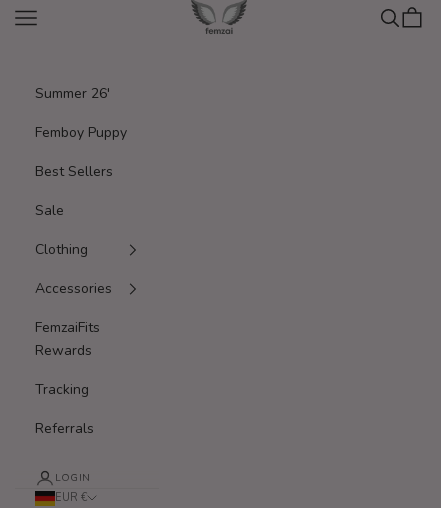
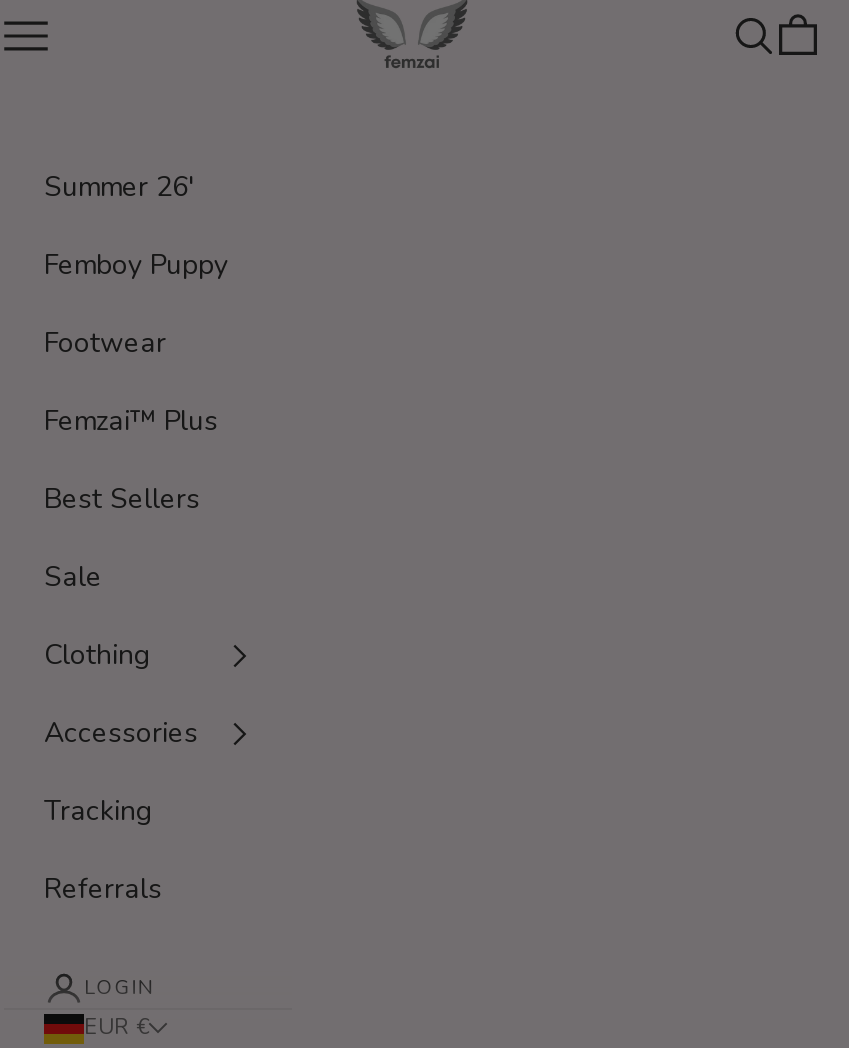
none -> [44,324,218,440] Footwear | Femzai™ Plus
moved [35,162,113,298] -> [44,480,200,752]: Best Sellers | Sale | Clothing | Accessories
[35,318,100,360] FemzaiFits | Rewards -> none

